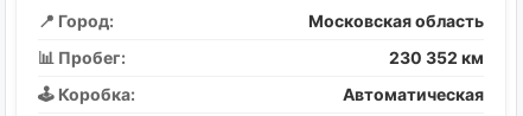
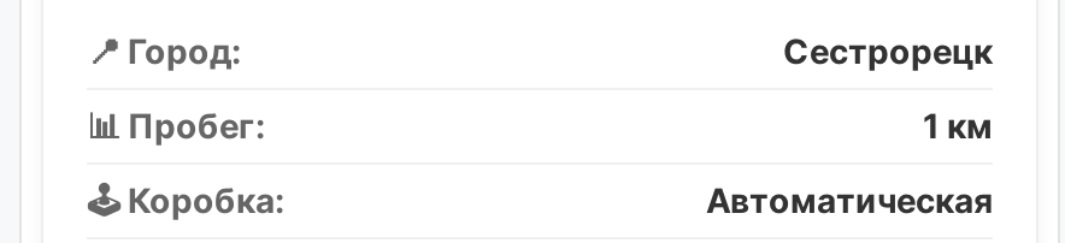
[308,11,484,31] Московская область -> [783,31,993,72] Сестрорецк
[389,48,484,68] 230 352 км -> [923,106,993,147] 1 км

